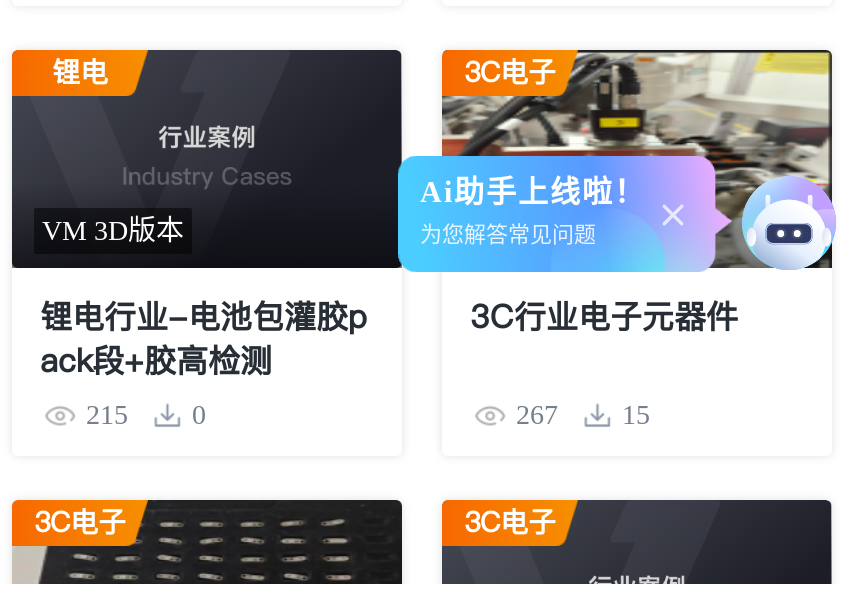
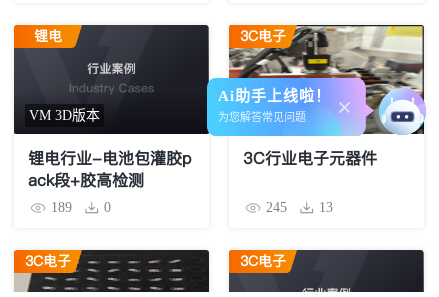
[86,400,128,430] 215 -> [51,200,72,215] 189
[516,400,558,430] 267 -> [266,200,287,215] 245
[622,400,650,430] 15 -> [319,200,333,215] 13

